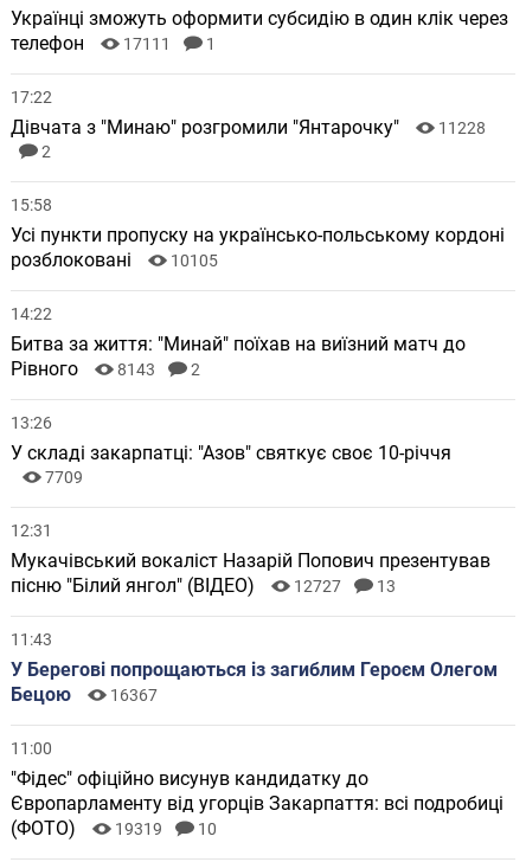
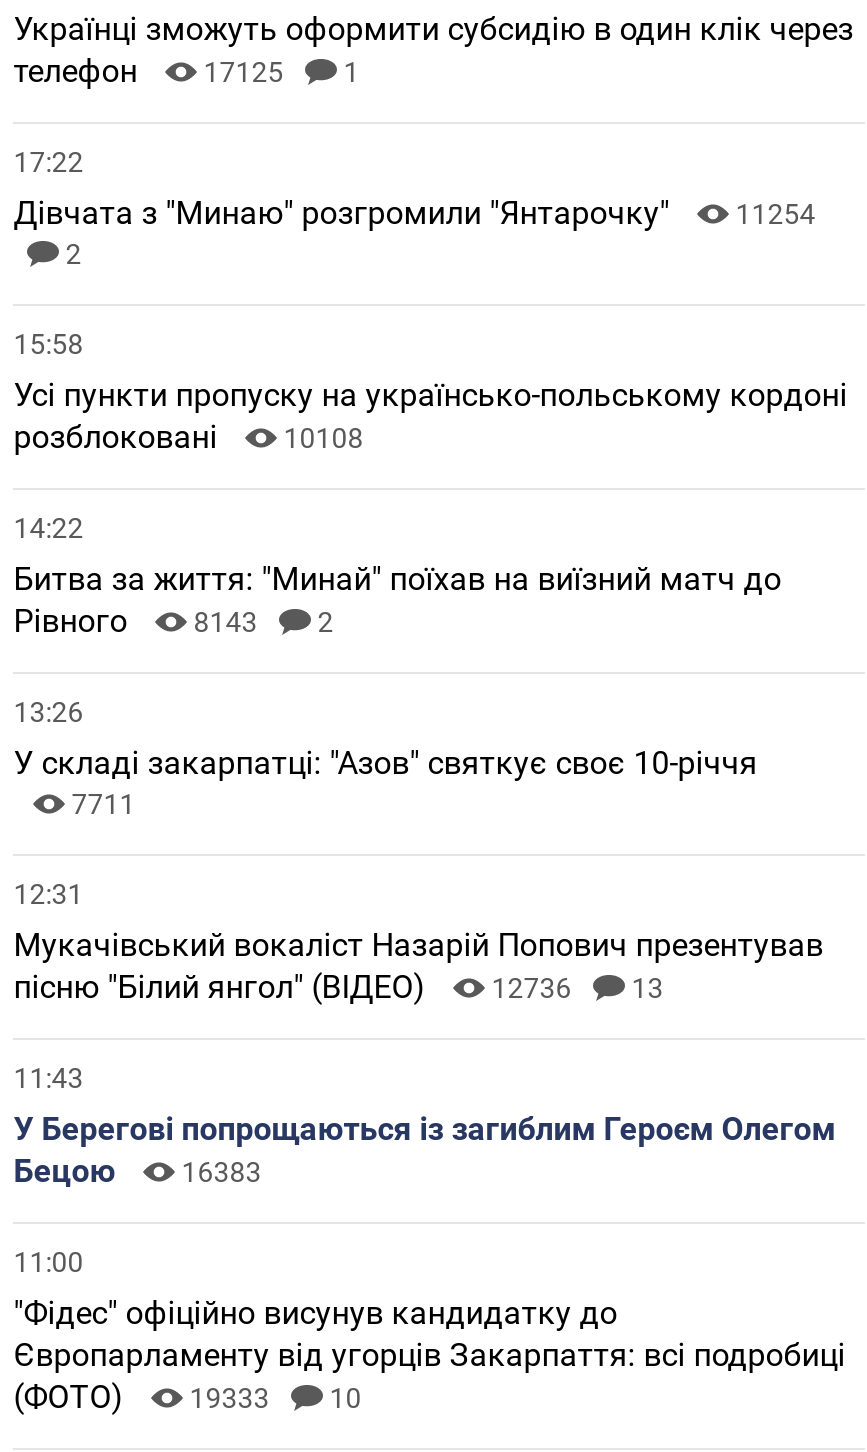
[11,33,216,55] телефон 17111 1 -> [13,53,359,91] телефон 17125 1
[11,117,486,139] Дівчата з "Минаю" розгромили "Янтарочку" 11228 -> [13,195,815,233] Дівчата з "Минаю" розгромили "Янтарочку" 11254
[11,249,218,272] розблоковані 10105 -> [13,419,363,457] розблоковані 10108
[45,468,83,487] 7709 -> [71,789,135,821] 7711
[11,575,396,597] пісню "Білий янгол" (ВІДЕО) 12727 13 -> [13,969,663,1007] пісню "Білий янгол" (ВІДЕО) 12736 13
[11,684,158,706] Бецою 16367 -> [13,1153,261,1191] Бецою 16383
[11,818,217,840] (ФОТО) 19319 10 -> [13,1379,361,1417] (ФОТО) 19333 10

